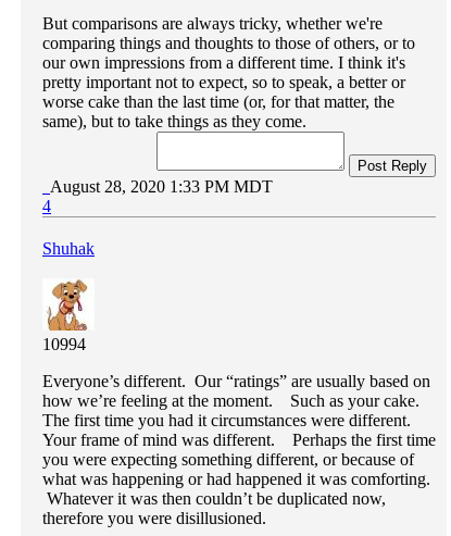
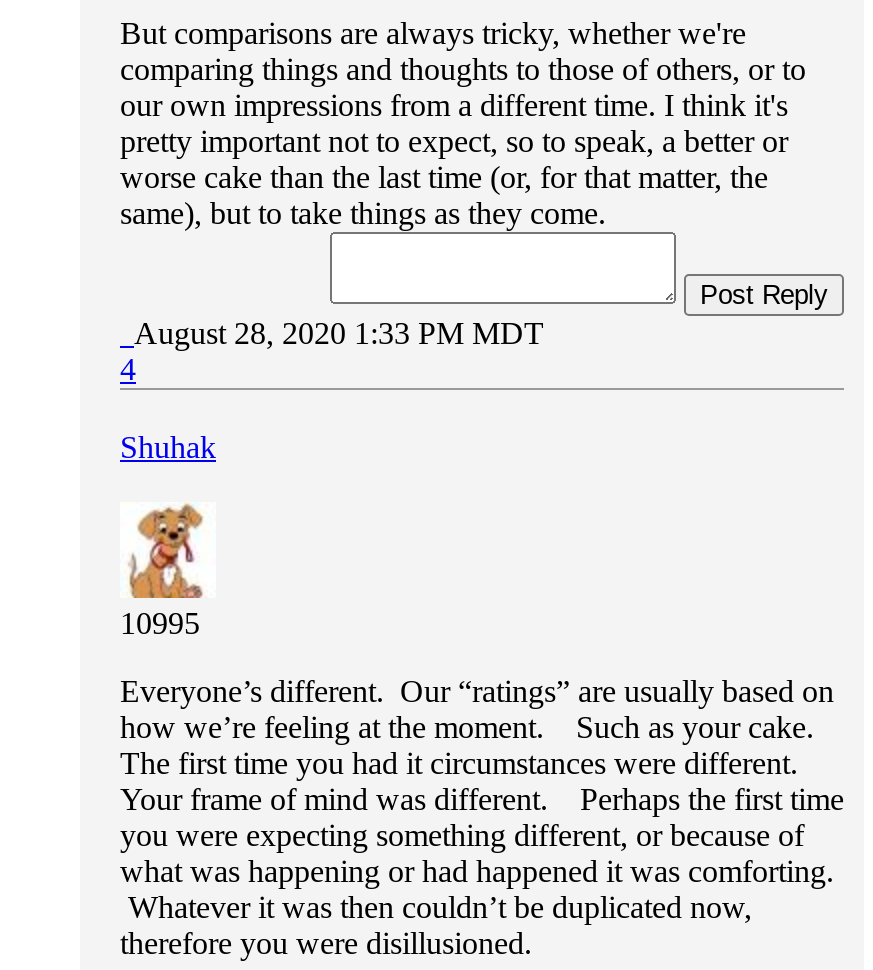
[42,334,86,353] 10994 -> [120,605,200,639] 10995

